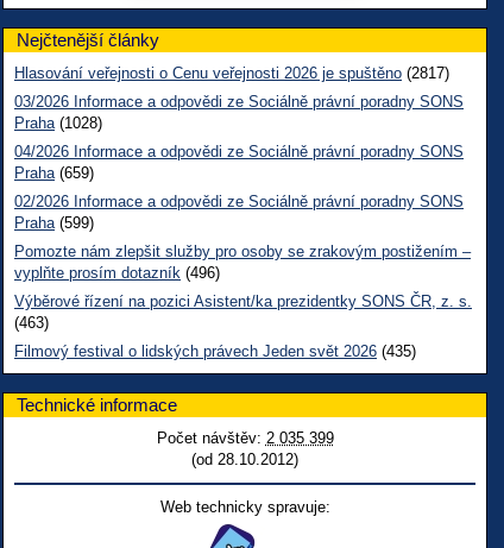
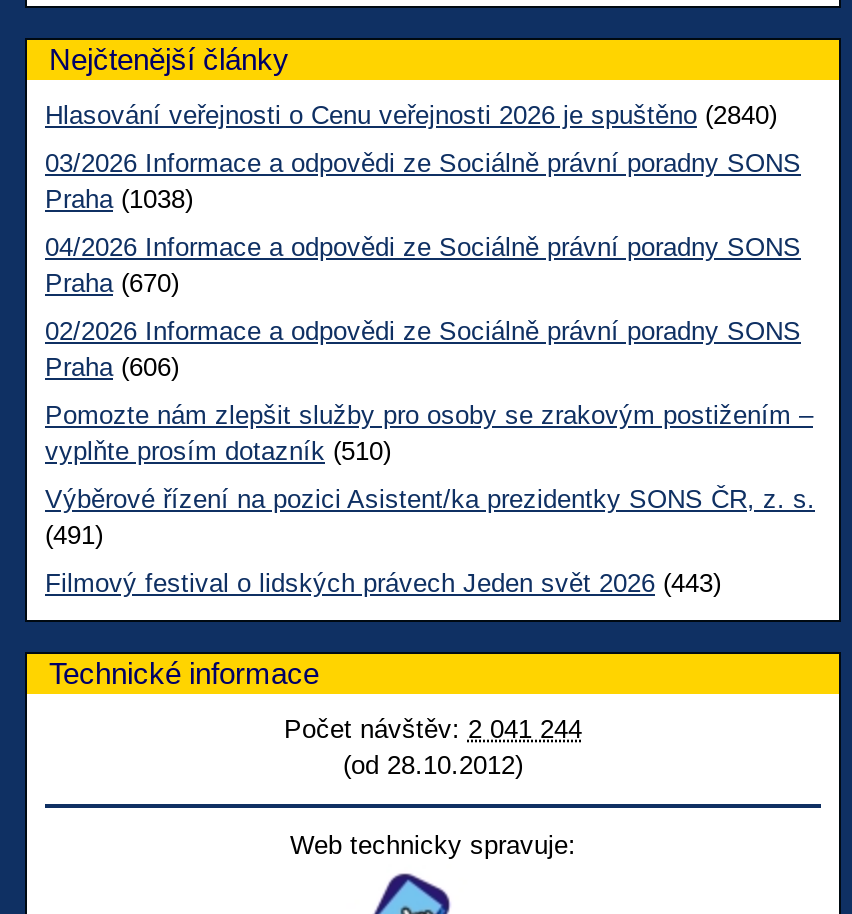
[14,65,449,82] Hlasování veřejnosti o Cenu veřejnosti 2026 je spuštěno (2817) -> [45,101,777,131] Hlasování veřejnosti o Cenu veřejnosti 2026 je spuštěno (2840)
[14,114,102,132] Praha (1028) -> [45,185,193,215] Praha (1038)
[14,164,94,182] Praha (659) -> [45,269,179,299] Praha (670)
[14,214,94,232] Praha (599) -> [45,353,179,383] Praha (606)
[14,264,220,282] vyplňte prosím dotazník (496) -> [45,437,391,467] vyplňte prosím dotazník (510)
[14,314,49,332] (463) -> [45,521,103,551] (491)
[14,343,416,361] Filmový festival o lidských právech Jeden svět 2026 (435) -> [45,569,721,599] Filmový festival o lidských právech Jeden svět 2026 (443)
[156,429,333,447] Počet návštěv: 2 035 399 -> [284,715,582,745] Počet návštěv: 2 041 244

